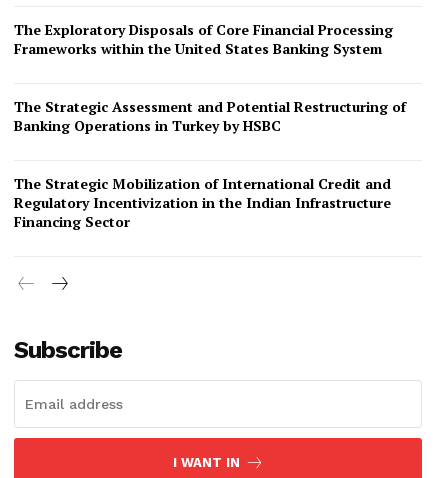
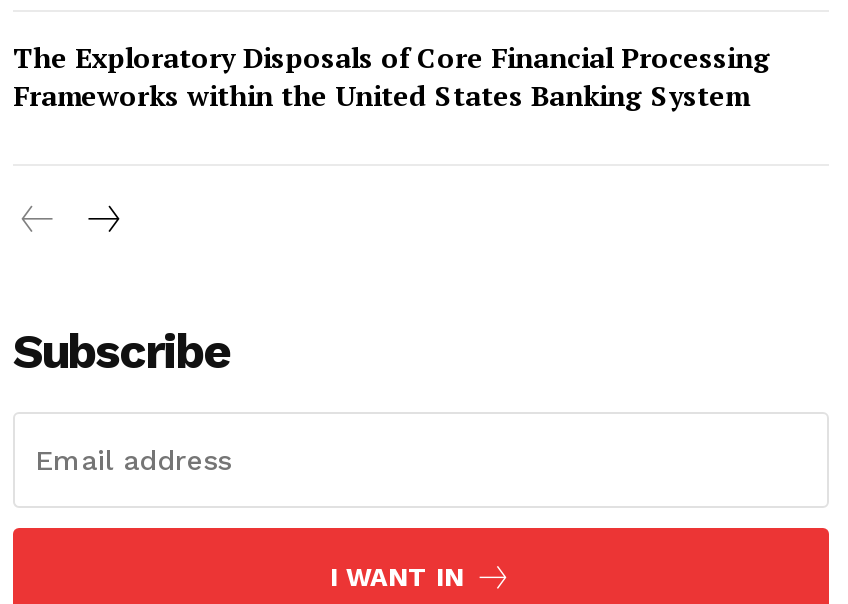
[14,97,406,231] The Strategic Assessment and Potential Restructuring of | Banking Operations in Turkey by HSBC | The Strategic Mobilization of International Credit and | Regulatory Incentivization in the Indian Infrastructure | Financing Sector -> none

